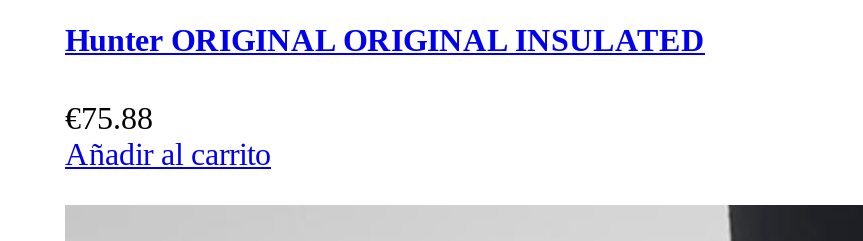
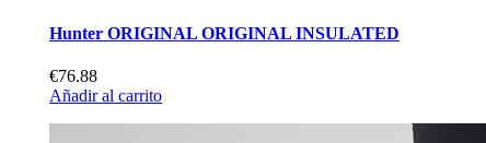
[65,101,153,135] €75.88 -> [49,67,97,85] €76.88

